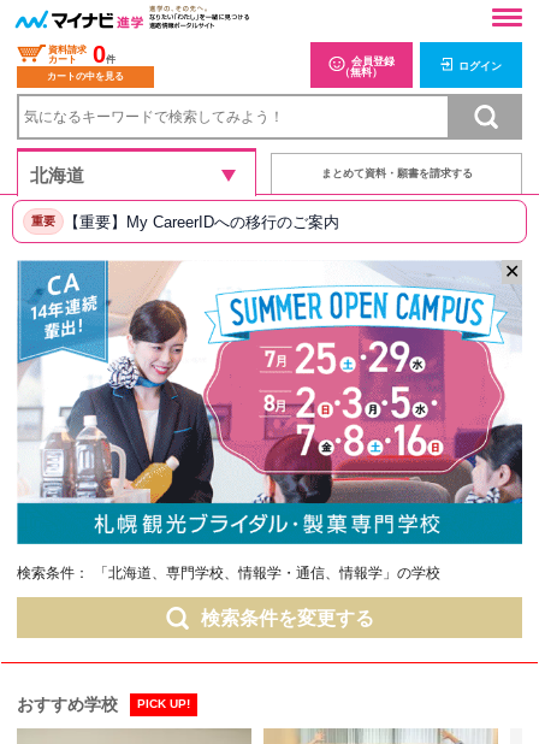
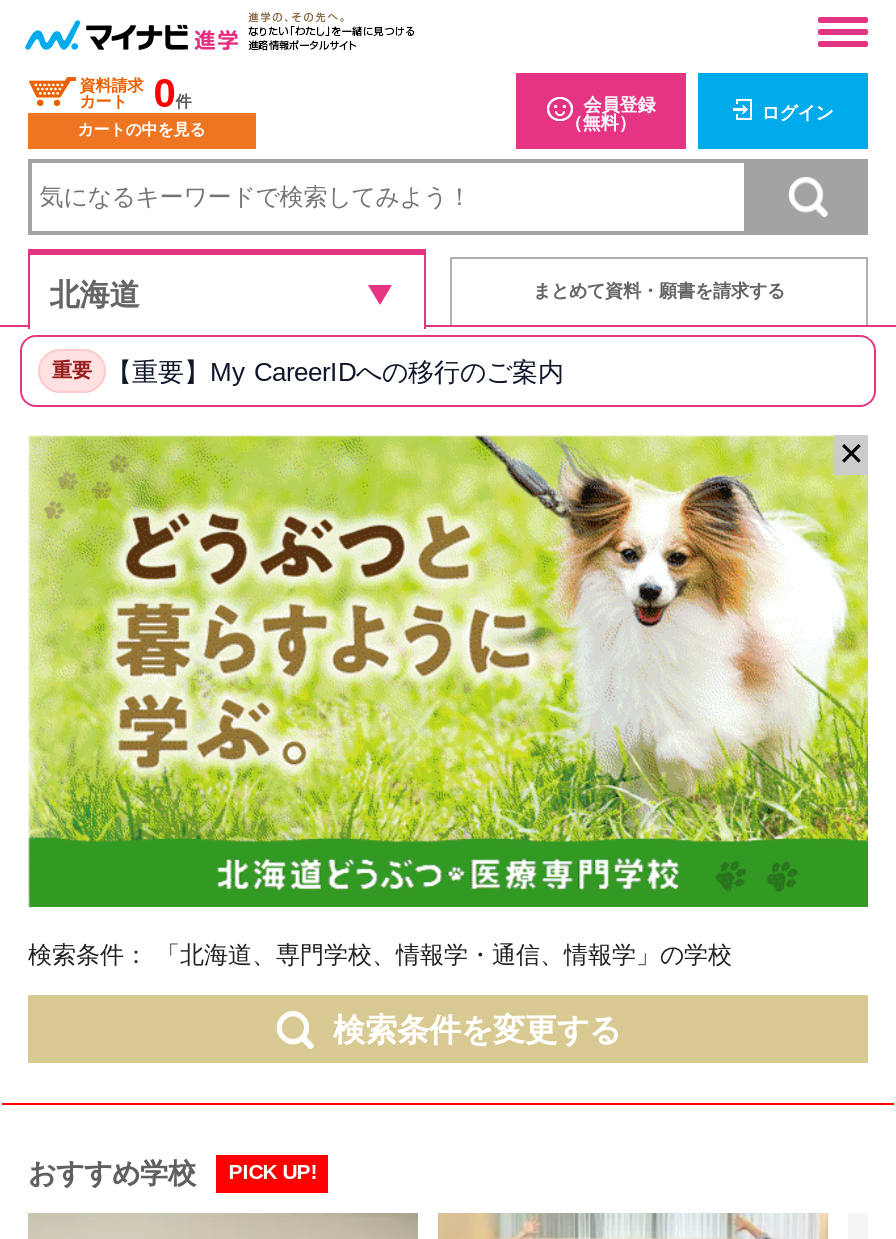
[17,260,523,545] [image] -> [28,433,870,909] [image]

